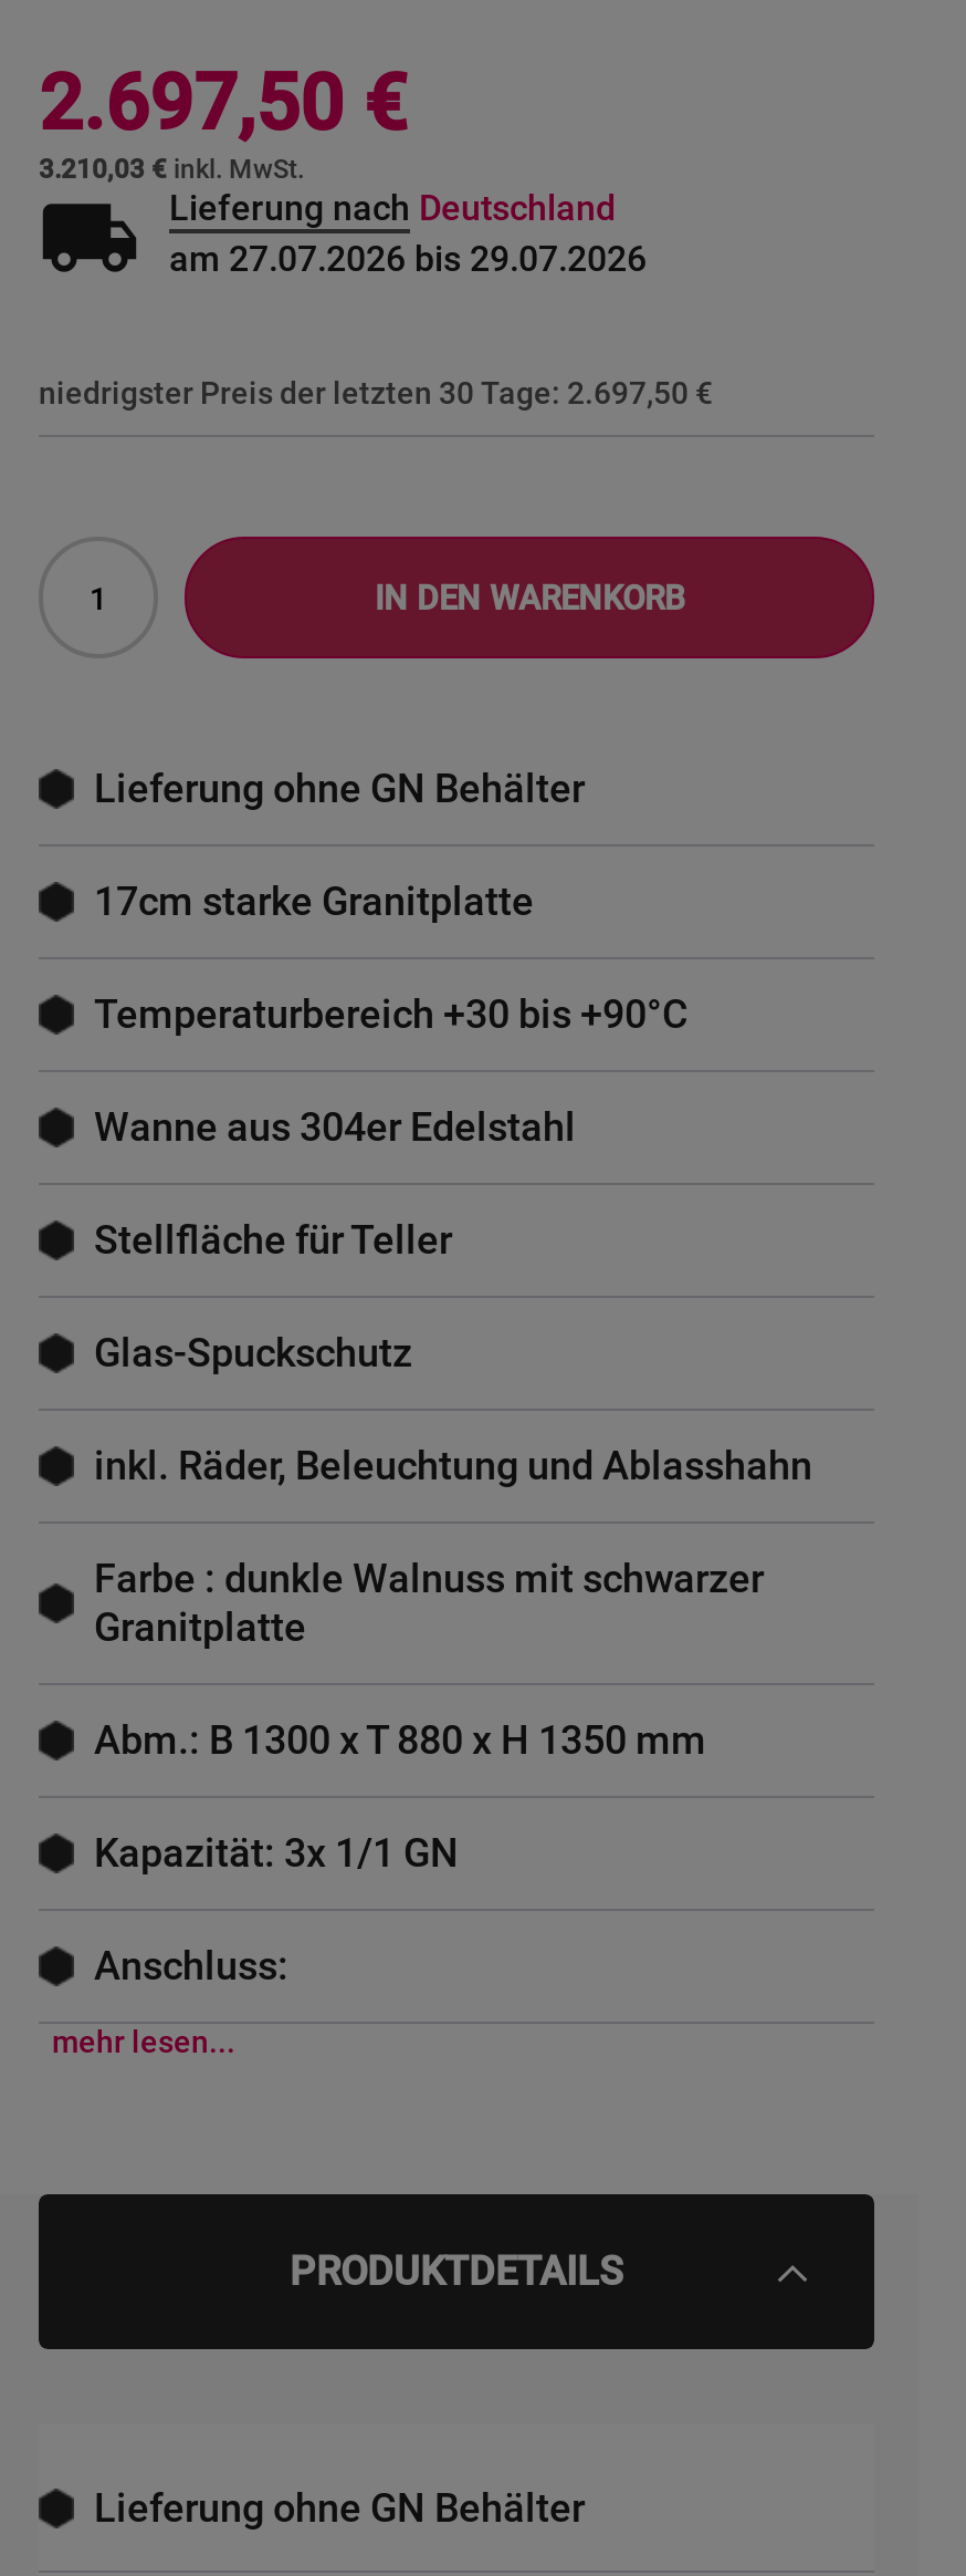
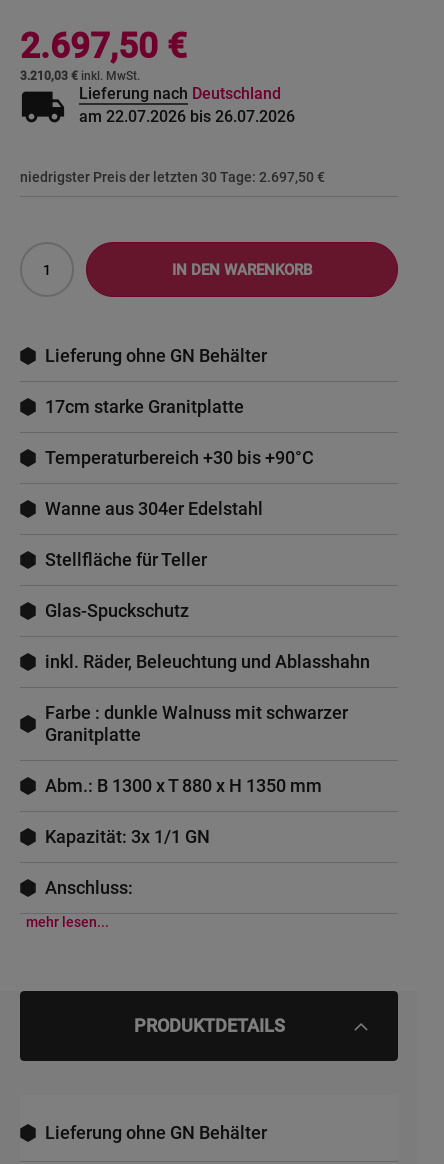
[169,238,647,280] am 27.07.2026 bis 29.07.2026 -> [79,107,295,126] am 22.07.2026 bis 26.07.2026

